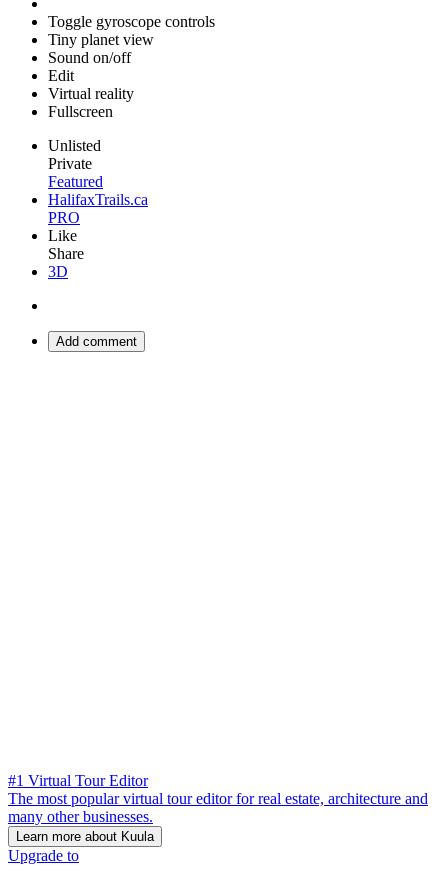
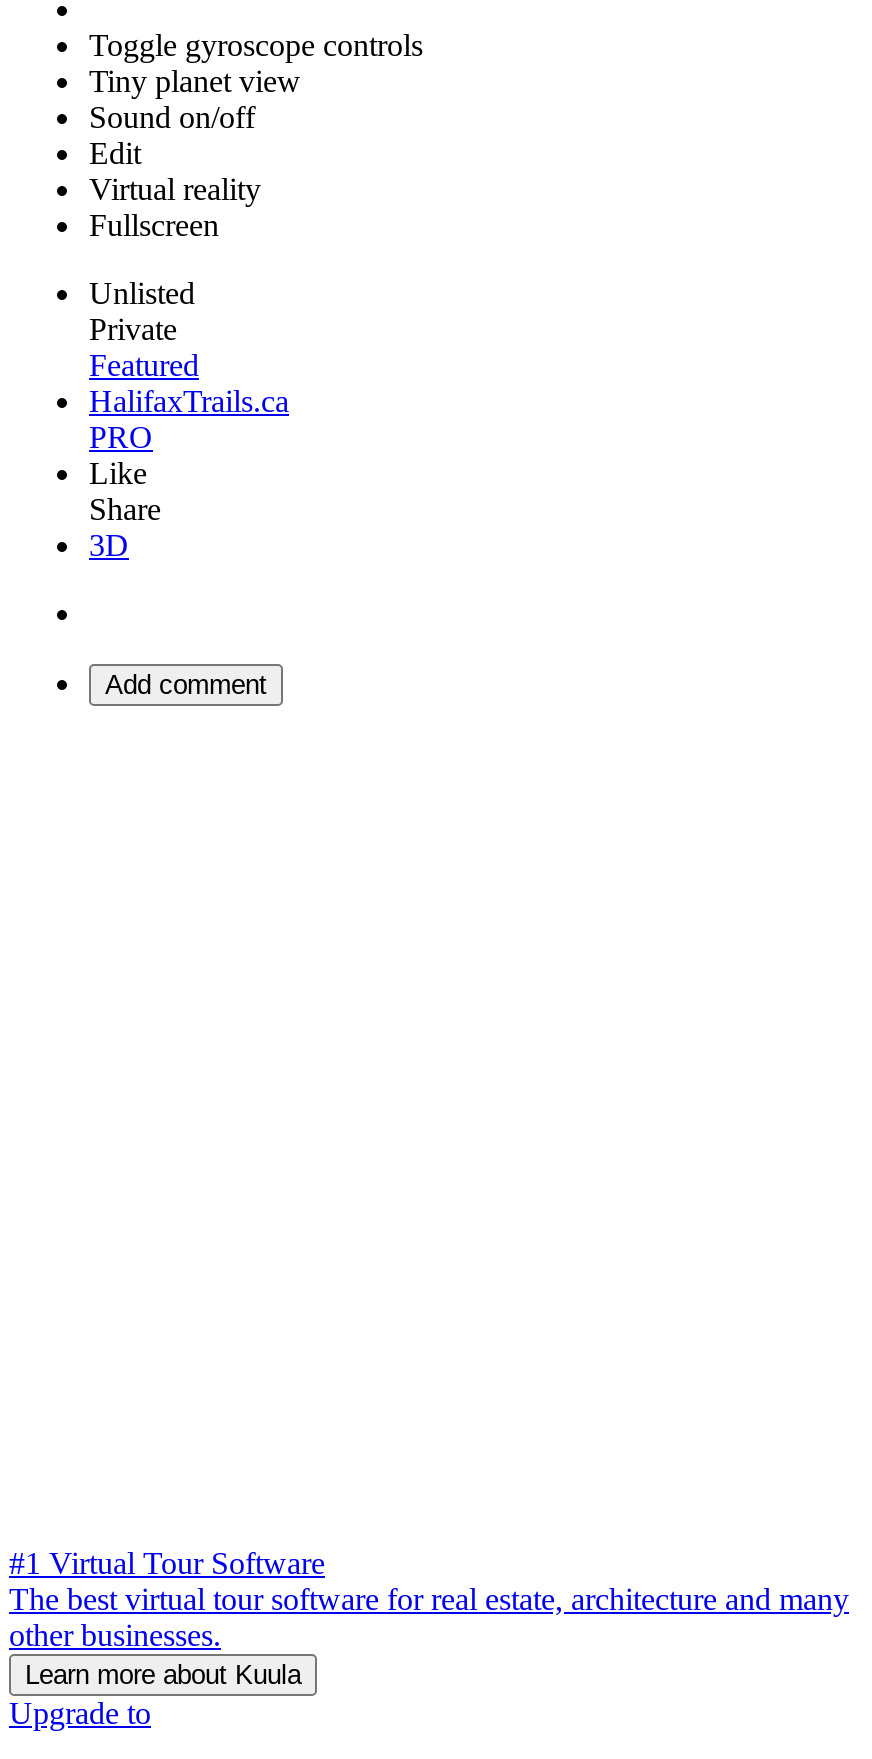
[8,772,428,825] #1 Virtual Tour Editor | The most popular virtual tour editor for real estate, architecture and | many other businesses. -> [9,1546,849,1652] #1 Virtual Tour Software | The best virtual tour software for real estate, architecture and many | other businesses.

